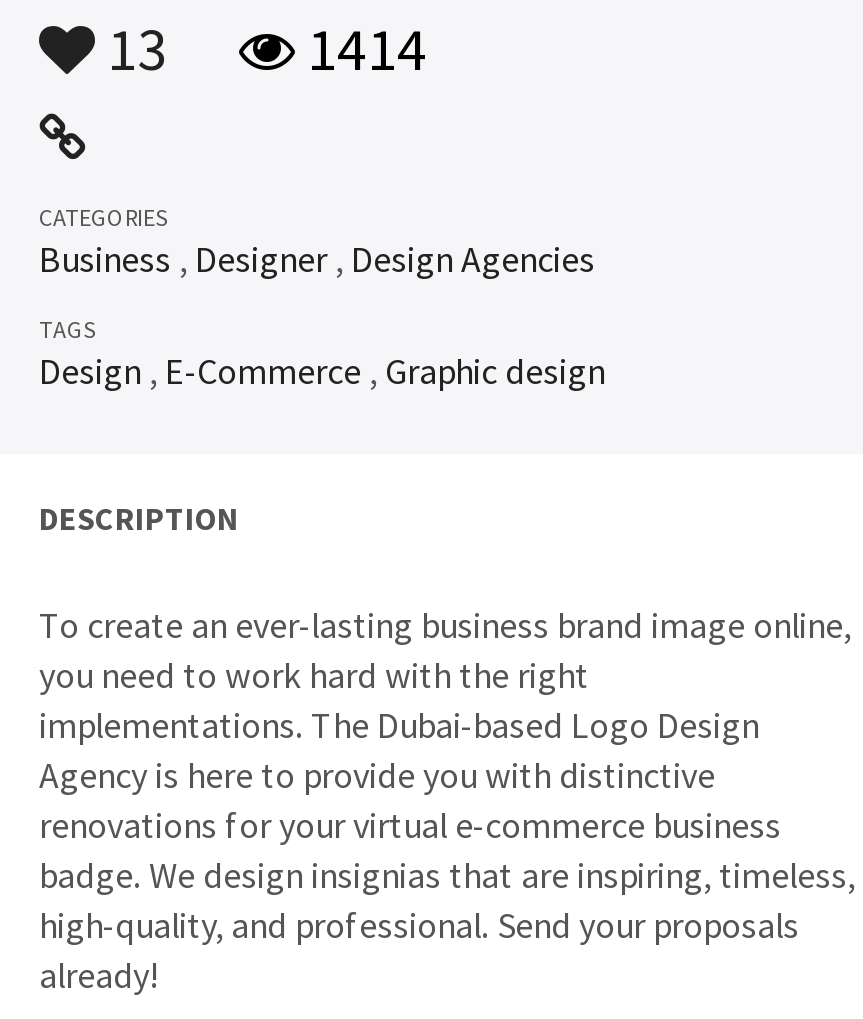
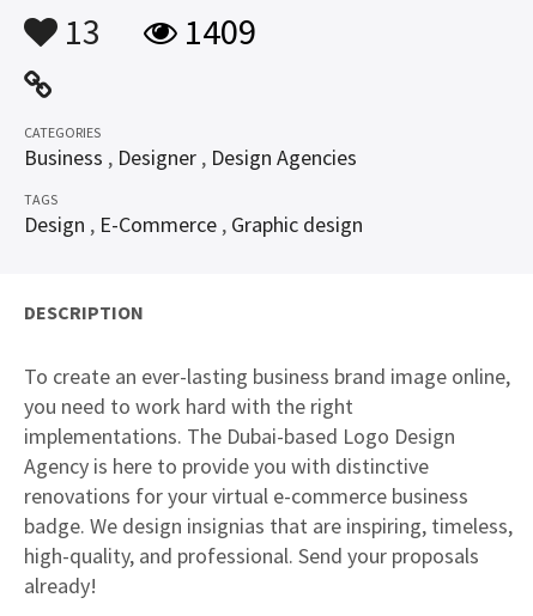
[95,10,427,86] 13 1414 -> [57,8,256,54] 13 1409

